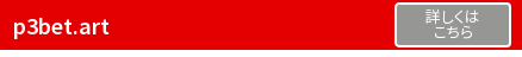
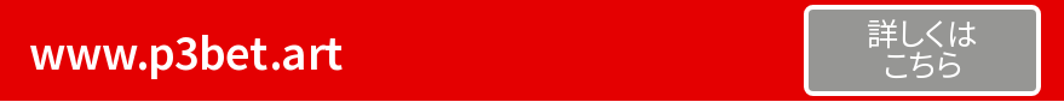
[13,9,110,40] p3bet.art -> [29,19,344,82] www.p3bet.art

